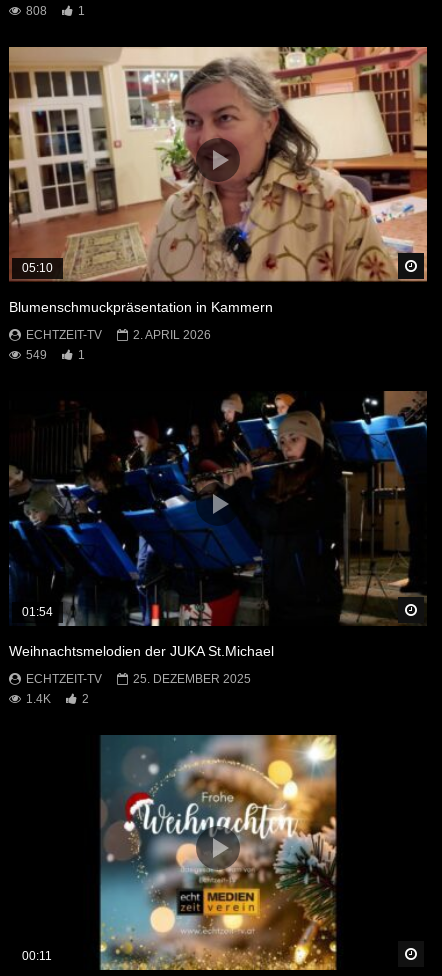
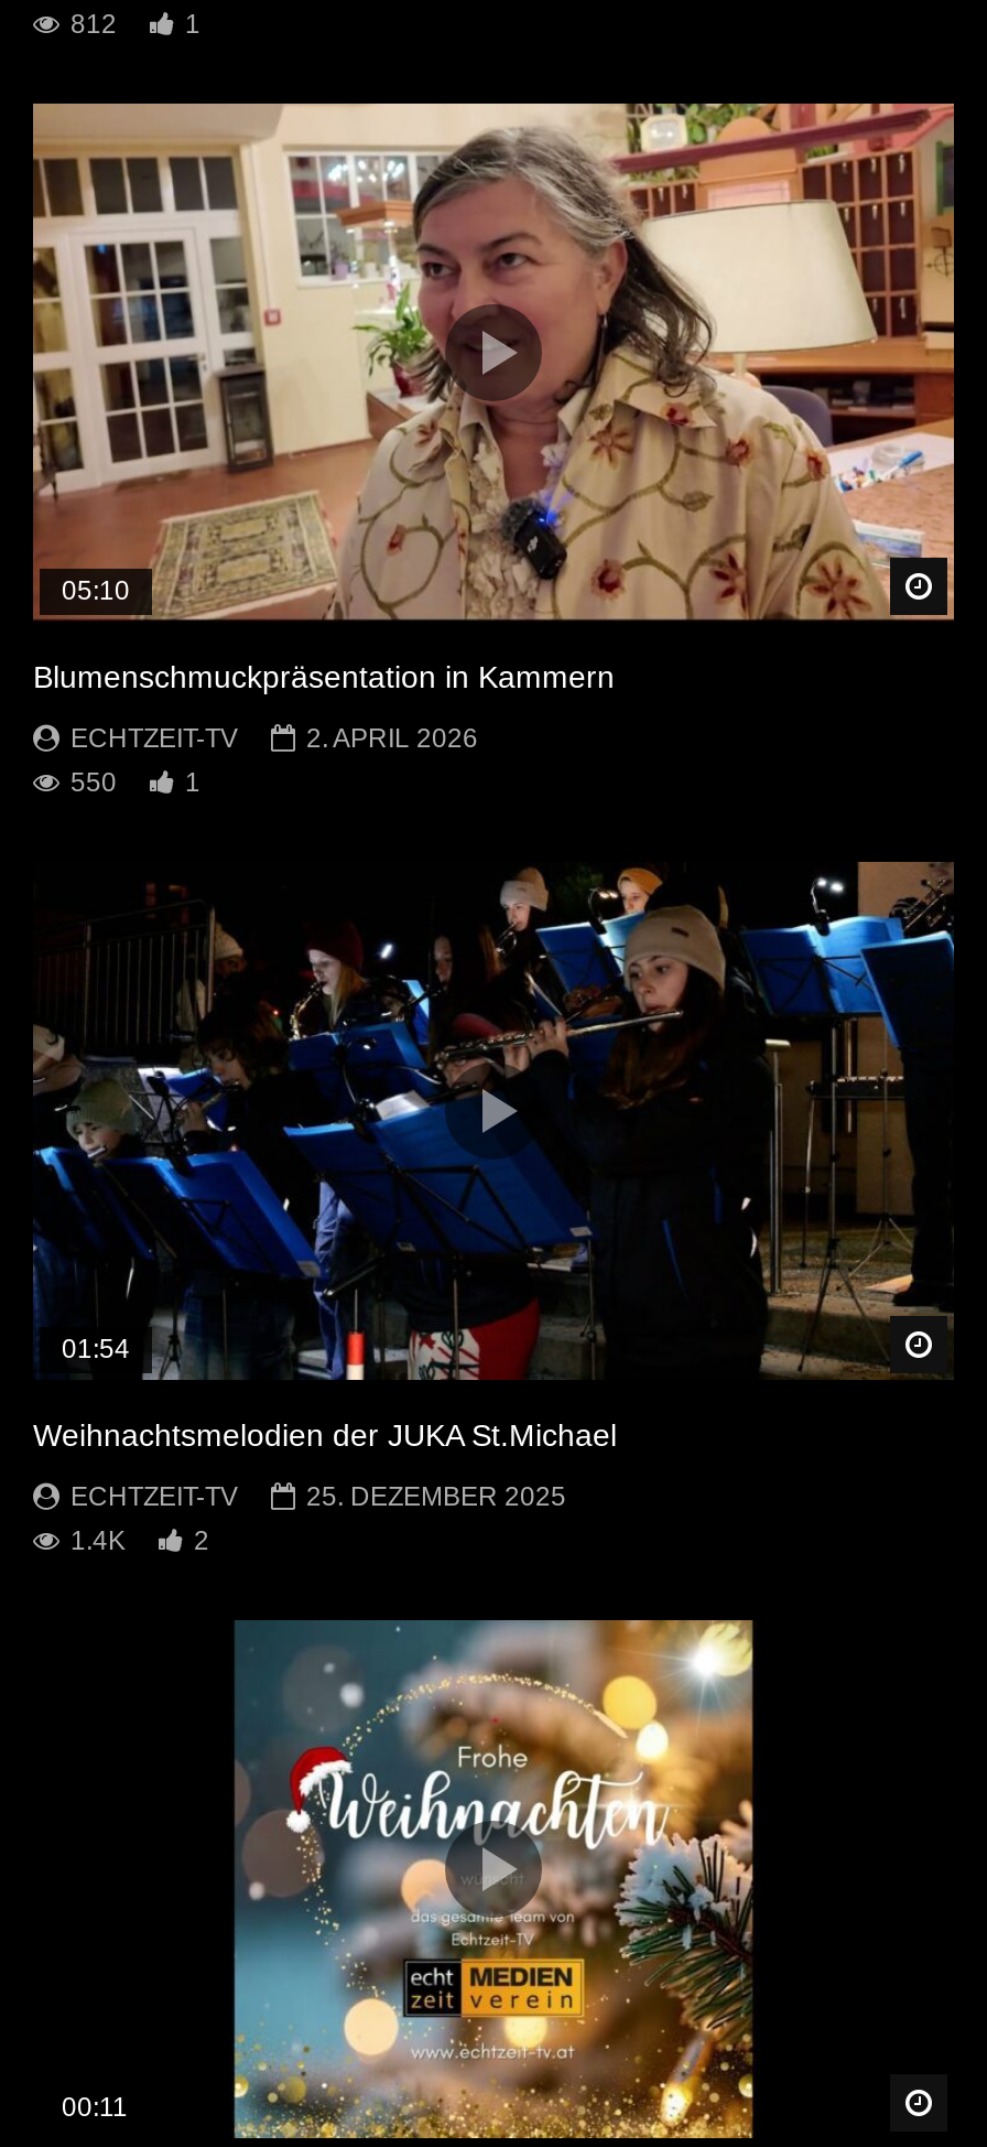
[26,4,47,18] 808 -> [70,9,117,40] 812
[26,348,47,362] 549 -> [70,767,117,798] 550

